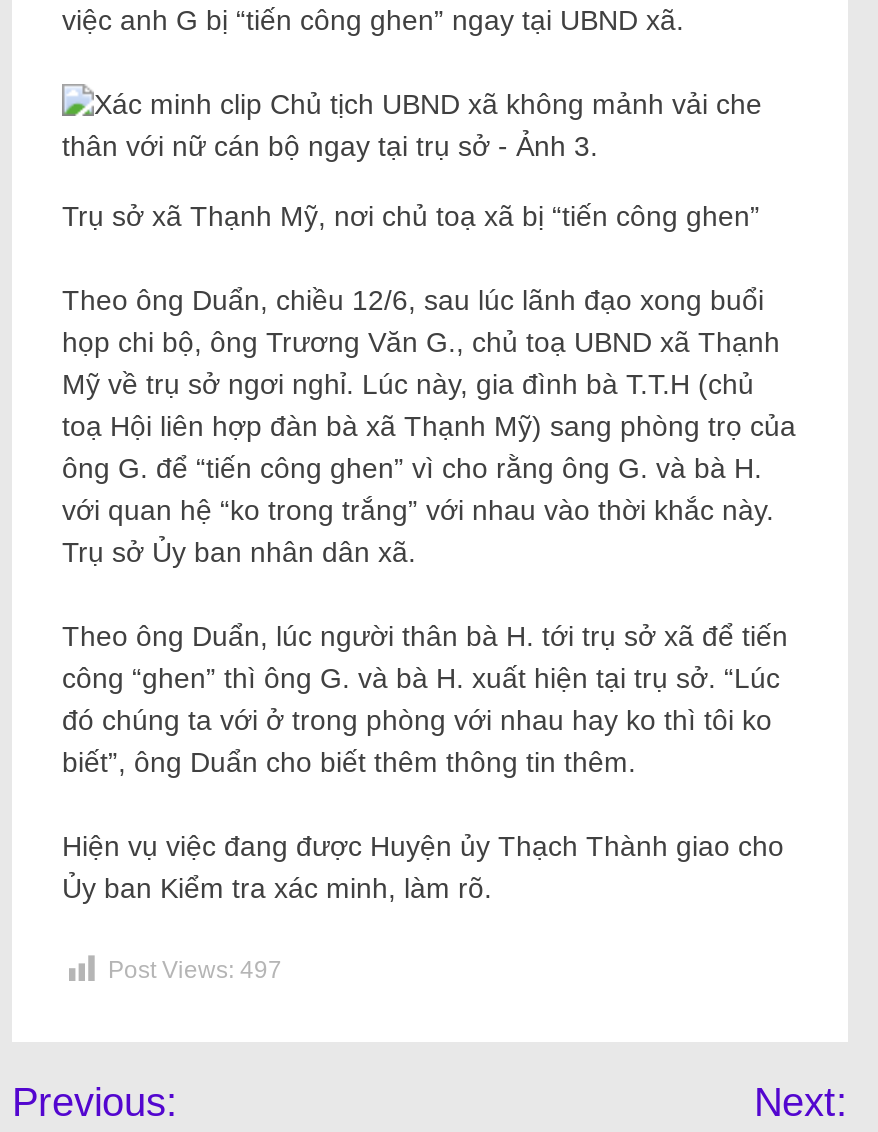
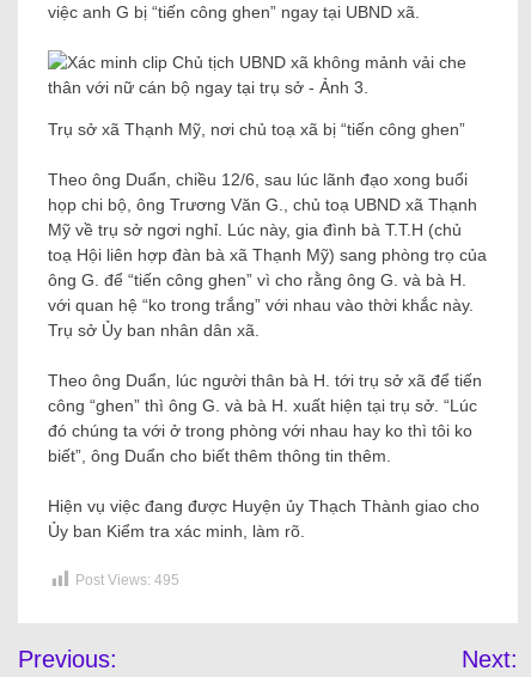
[108,957,282,985] Post Views: 497 -> [75,572,179,589] Post Views: 495

